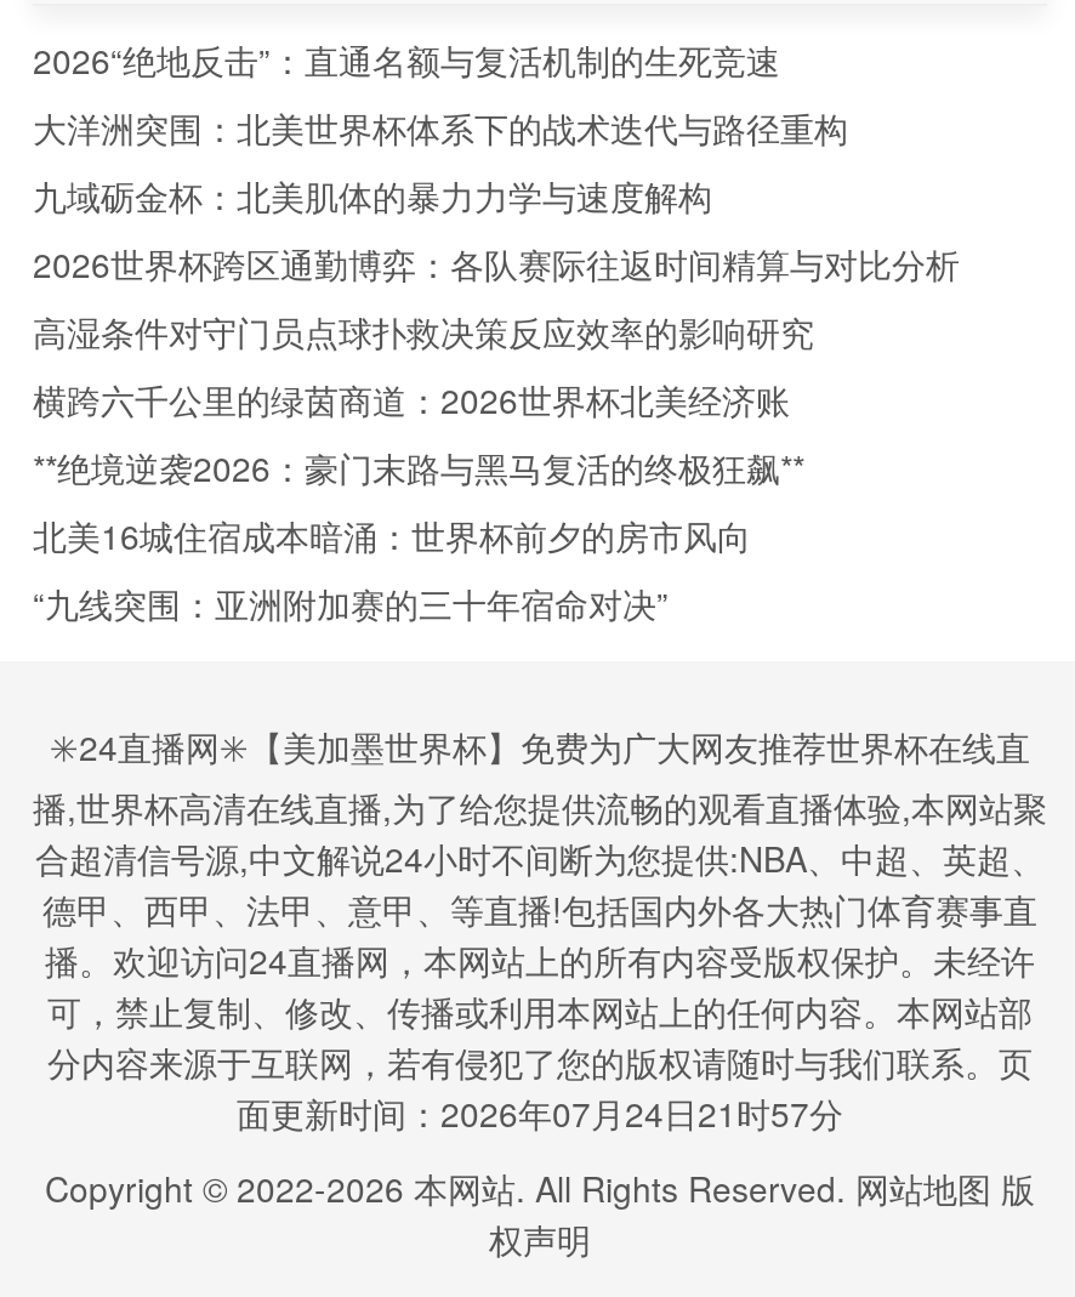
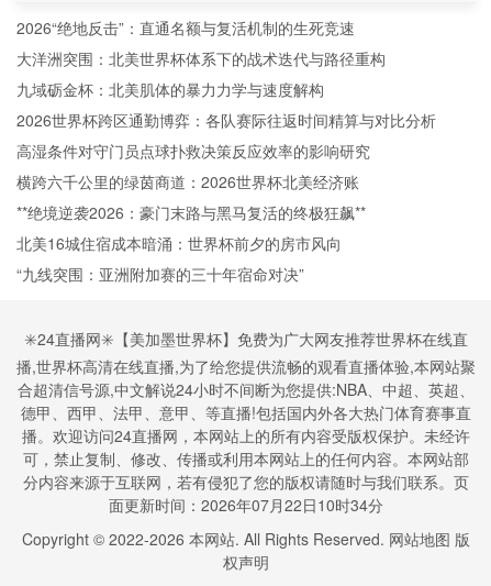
[237,1088,843,1137] 面更新时间：2026年07月24日21时57分 -> [109,494,383,516] 面更新时间：2026年07月22日10时34分

